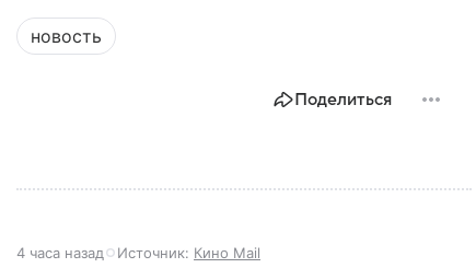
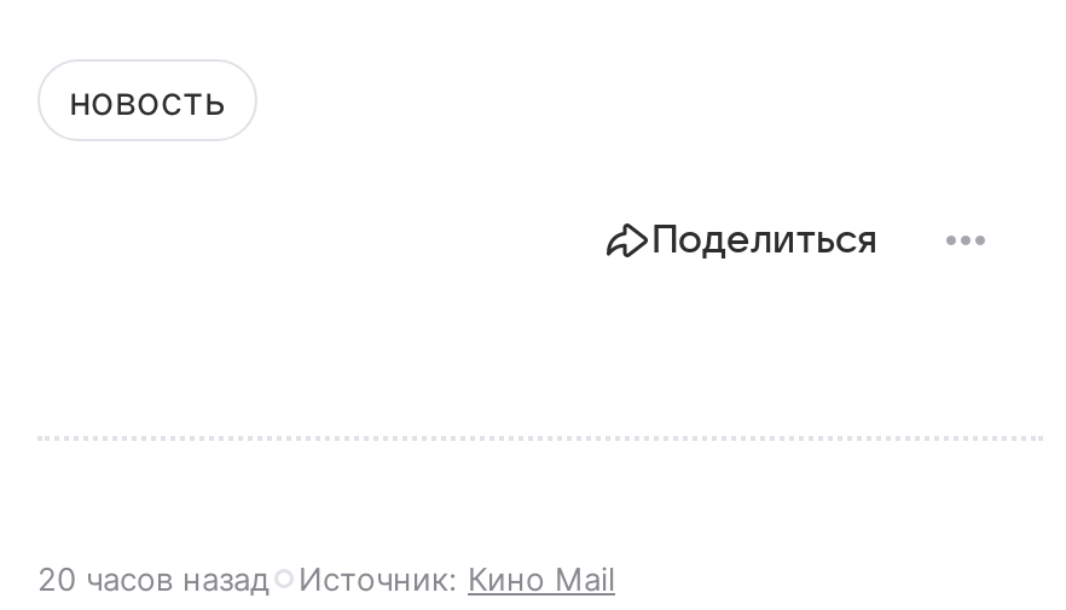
[16,244,260,262] 4 часа назад Источник: Кино Mail -> [37,559,615,597] 20 часов назад Источник: Кино Mail

